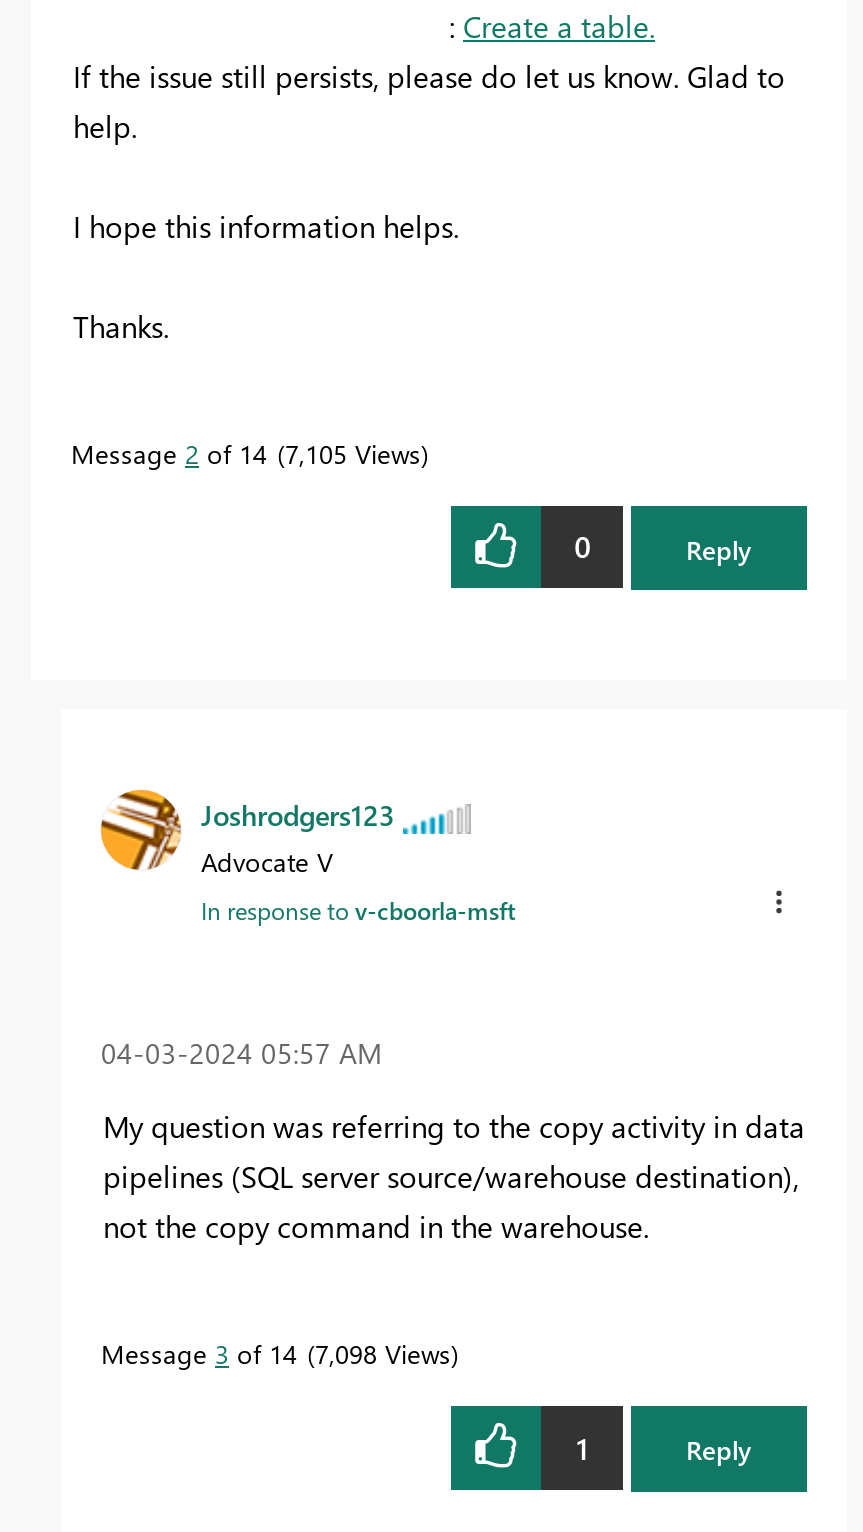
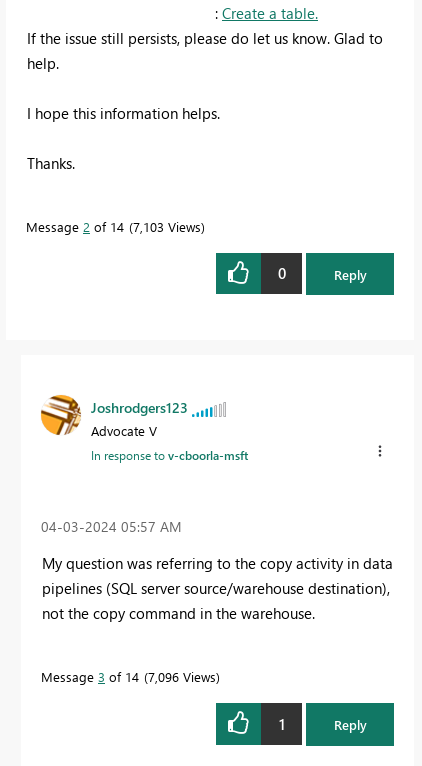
[71,436,421,470] Message 2 of 14 7,105 Views -> [26,218,201,235] Message 2 of 14 7,103 Views
[101,1337,451,1371] Message 3 of 14 7,098 Views -> [41,668,216,685] Message 3 of 14 7,096 Views

